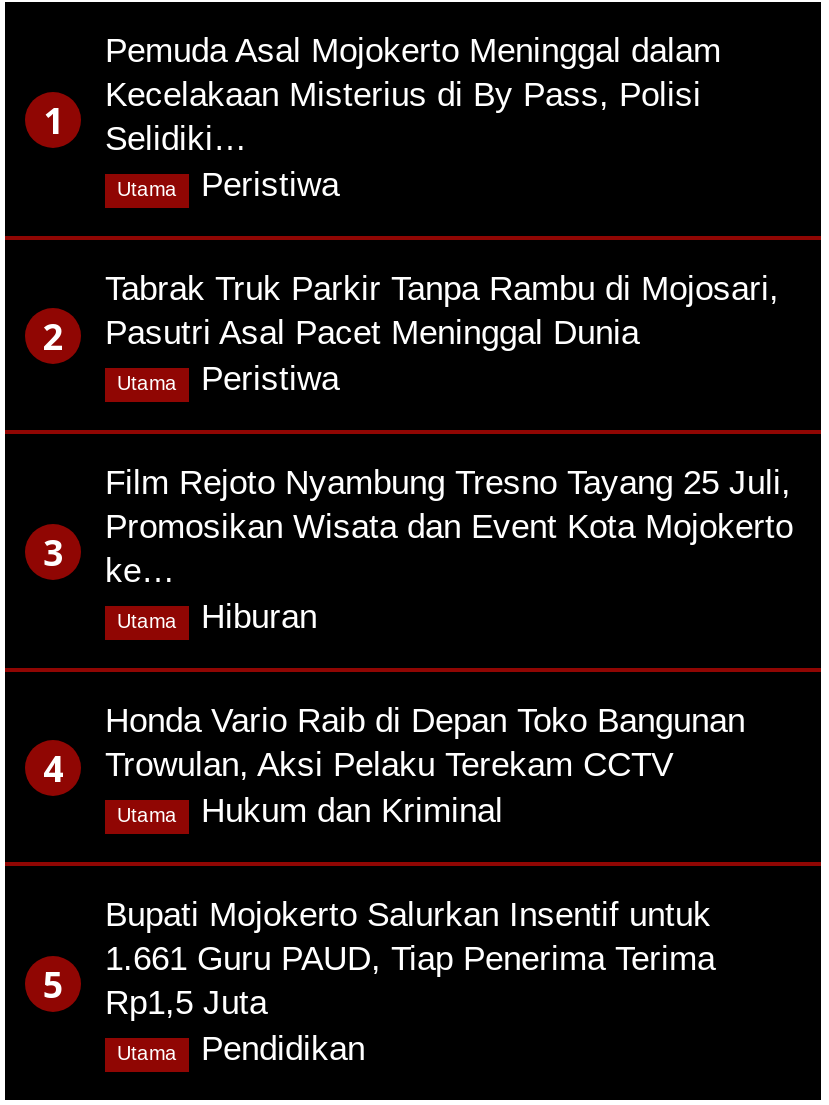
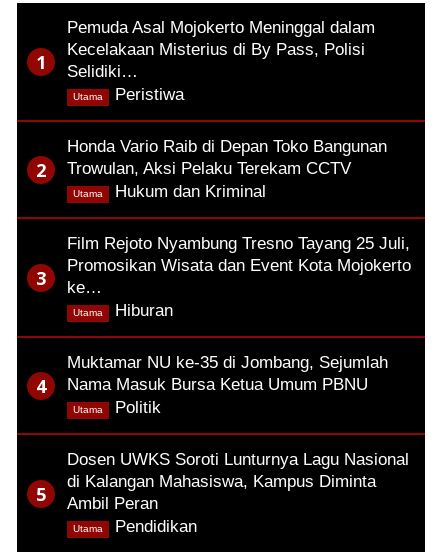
[105,271,779,399] Tabrak Truk Parkir Tanpa Rambu di Mojosari, | Pasutri Asal Pacet Meninggal Dunia | Peristiwa, -> none
none -> [67,353,388,417] Muktamar NU ke-35 di Jombang, Sejumlah | Nama Masuk Bursa Ketua Umum PBNU | Politik,
moved [105,703,745,831] -> [67,137,387,201]: Honda Vario Raib di Depan Toko Bangunan | Trowulan, Aksi Pelaku Terekam CCTV | Hukum dan Kriminal,
[105,897,715,1023] Bupati Mojokerto Salurkan Insentif untuk | 1.661 Guru PAUD, Tiap Penerima Terima | Rp1,5 Juta -> [67,450,409,513] Dosen UWKS Soroti Lunturnya Lagu Nasional | di Kalangan Mahasiswa, Kampus Diminta | Ambil Peran

